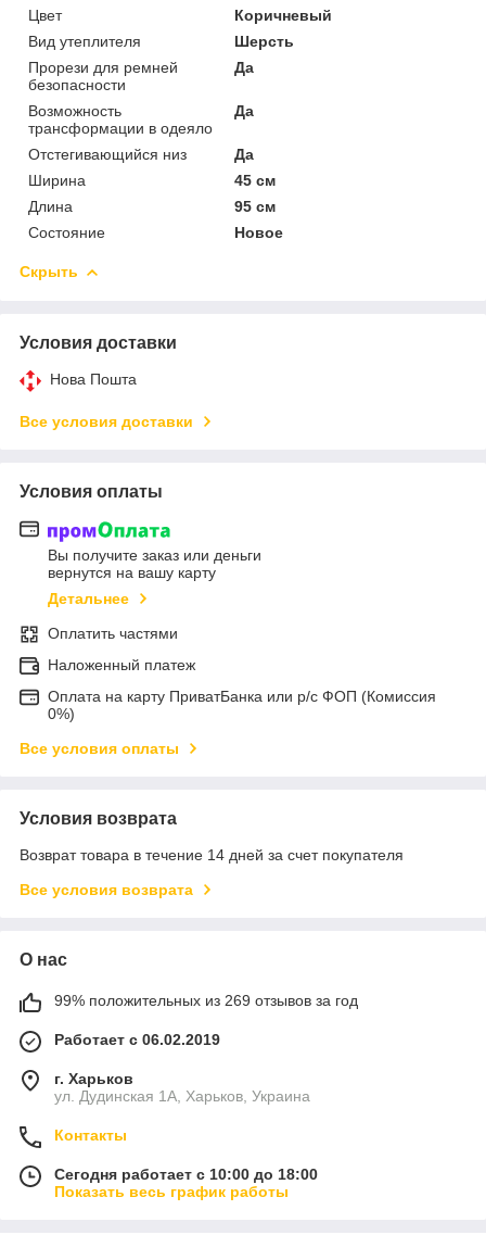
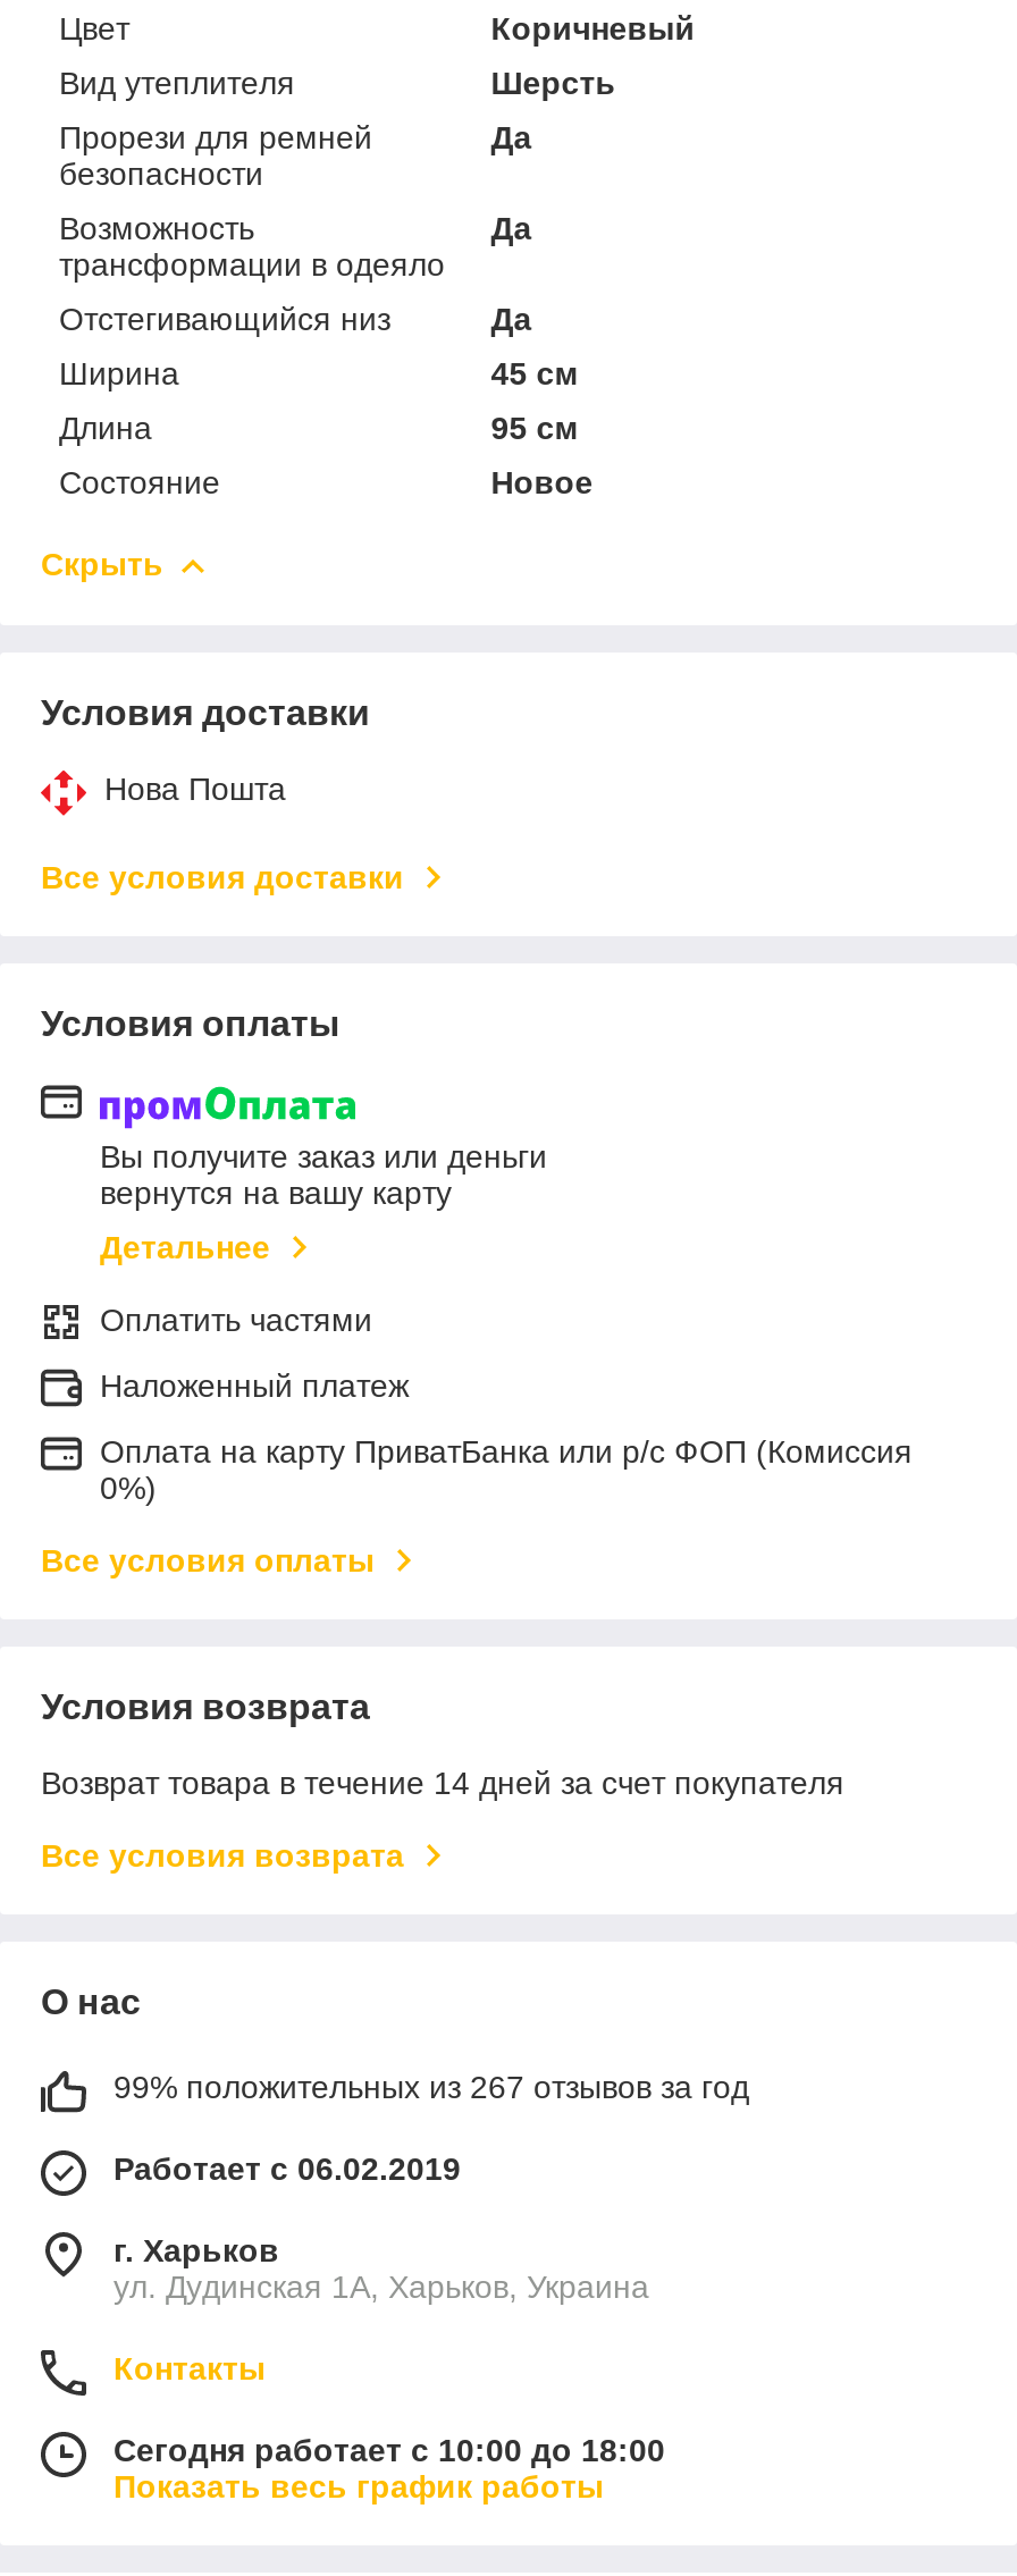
[54,991,358,1009] 99% положительных из 269 отзывов за год -> [114,2068,749,2104] 99% положительных из 267 отзывов за год

